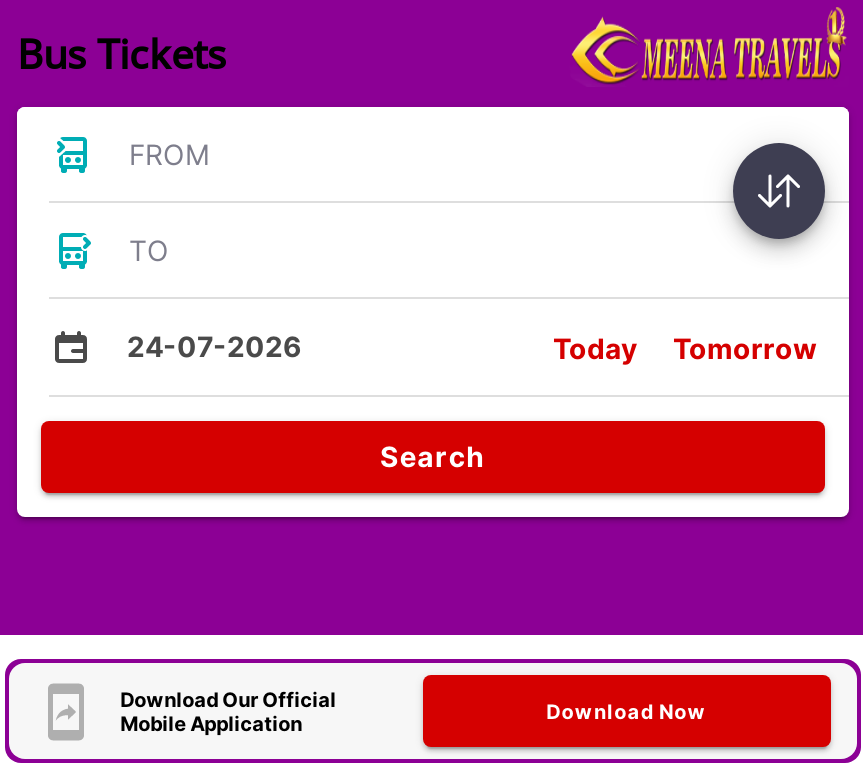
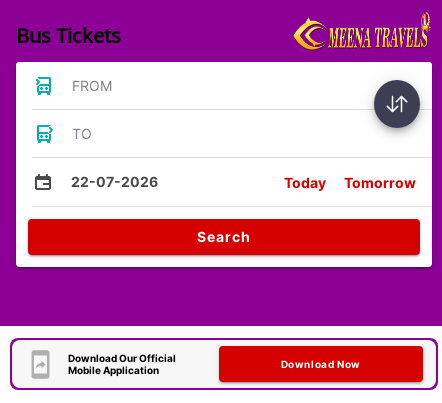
[127,329,301,363] 24-07-2026 -> [71,173,158,190] 22-07-2026

